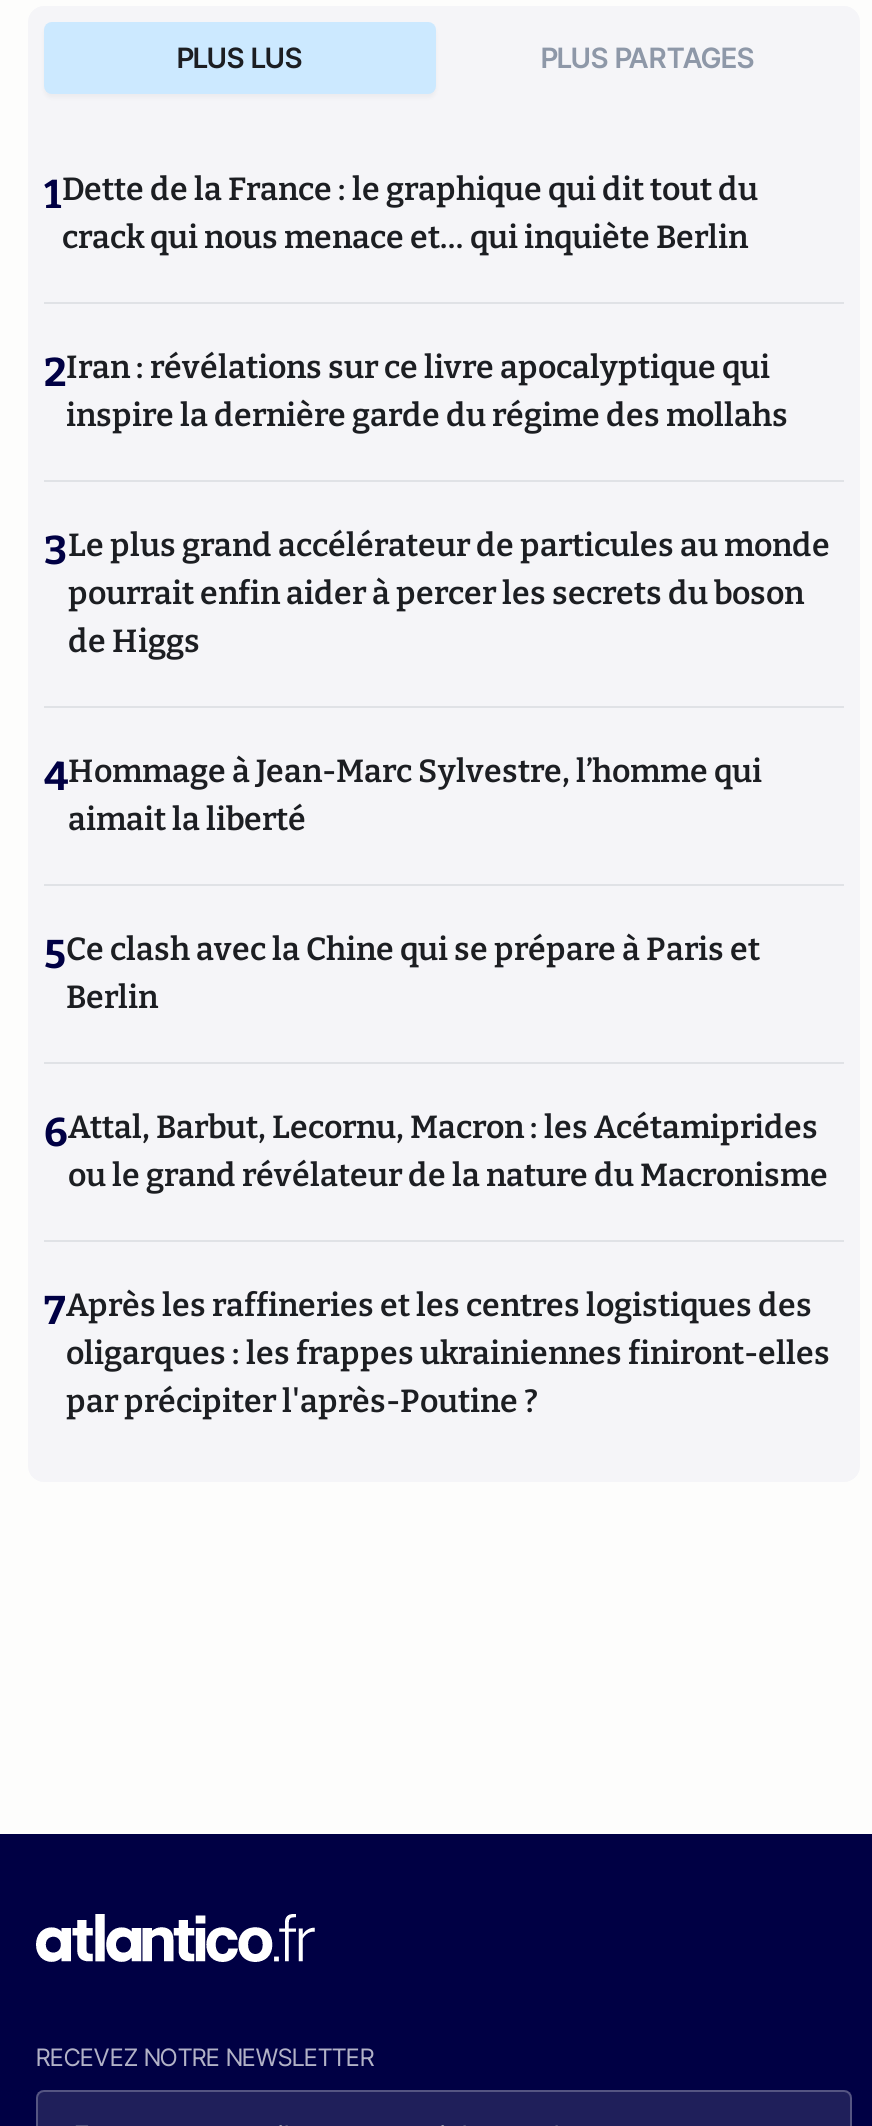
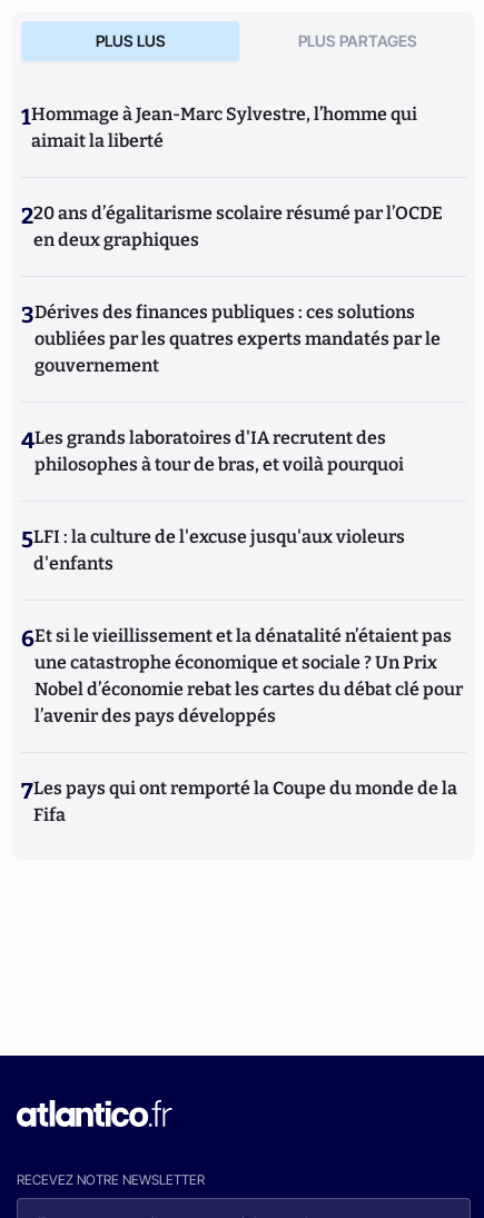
[44,170,830,800] 1Dette de la France : le graphique qui dit tout du | crack qui nous menace et… qui inquiète Berlin | 2Iran : révélations sur ce livre apocalyptique qui | inspire la dernière garde du régime des mollahs | 3Le plus grand accélérateur de particules au monde | pourrait enfin aider à percer les secrets du boson | de Higgs | 4Hommage à Jean-Marc Sylvestre, l’homme qui -> [21,103,417,130] 1Hommage à Jean-Marc Sylvestre, l’homme qui
moved [68,800,306,838] -> [31,130,164,151]: aimait la liberté
[44,930,830,1420] 5Ce clash avec la Chine qui se prépare à Paris et | Berlin | 6Attal, Barbut, Lecornu, Macron : les Acétamiprides | ou le grand révélateur de la nature du Macronisme | 7Après les raffineries et les centres logistiques des | oligarques : les frappes ukrainiennes finiront-elles | par précipiter l'après-Poutine ? -> [21,202,463,825] 220 ans d’égalitarisme scolaire résumé par l’OCDE | en deux graphiques | 3Dérives des finances publiques : ces solutions | oubliées par les quatres experts mandatés par le | gouvernement | 4Les grands laboratoires d'IA recrutent des | philosophes à tour de bras, et voilà pourquoi | 5LFI : la culture de l'excuse jusqu'aux violeurs | d'enfants | 6Et si le vieillissement et la dénatalité n’étaient pas | une catastrophe économique et sociale ? Un Prix | Nobel d’économie rebat les cartes du débat clé pour | l’avenir des pays développés | 7Les pays qui ont remporté la Coupe du monde de la | Fifa

